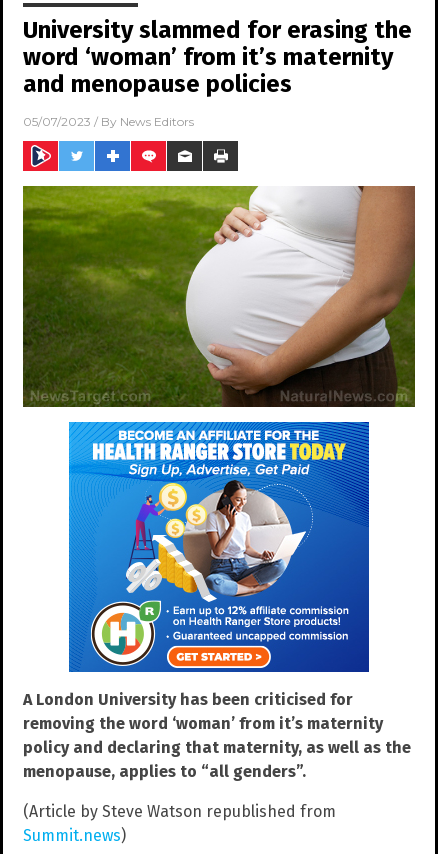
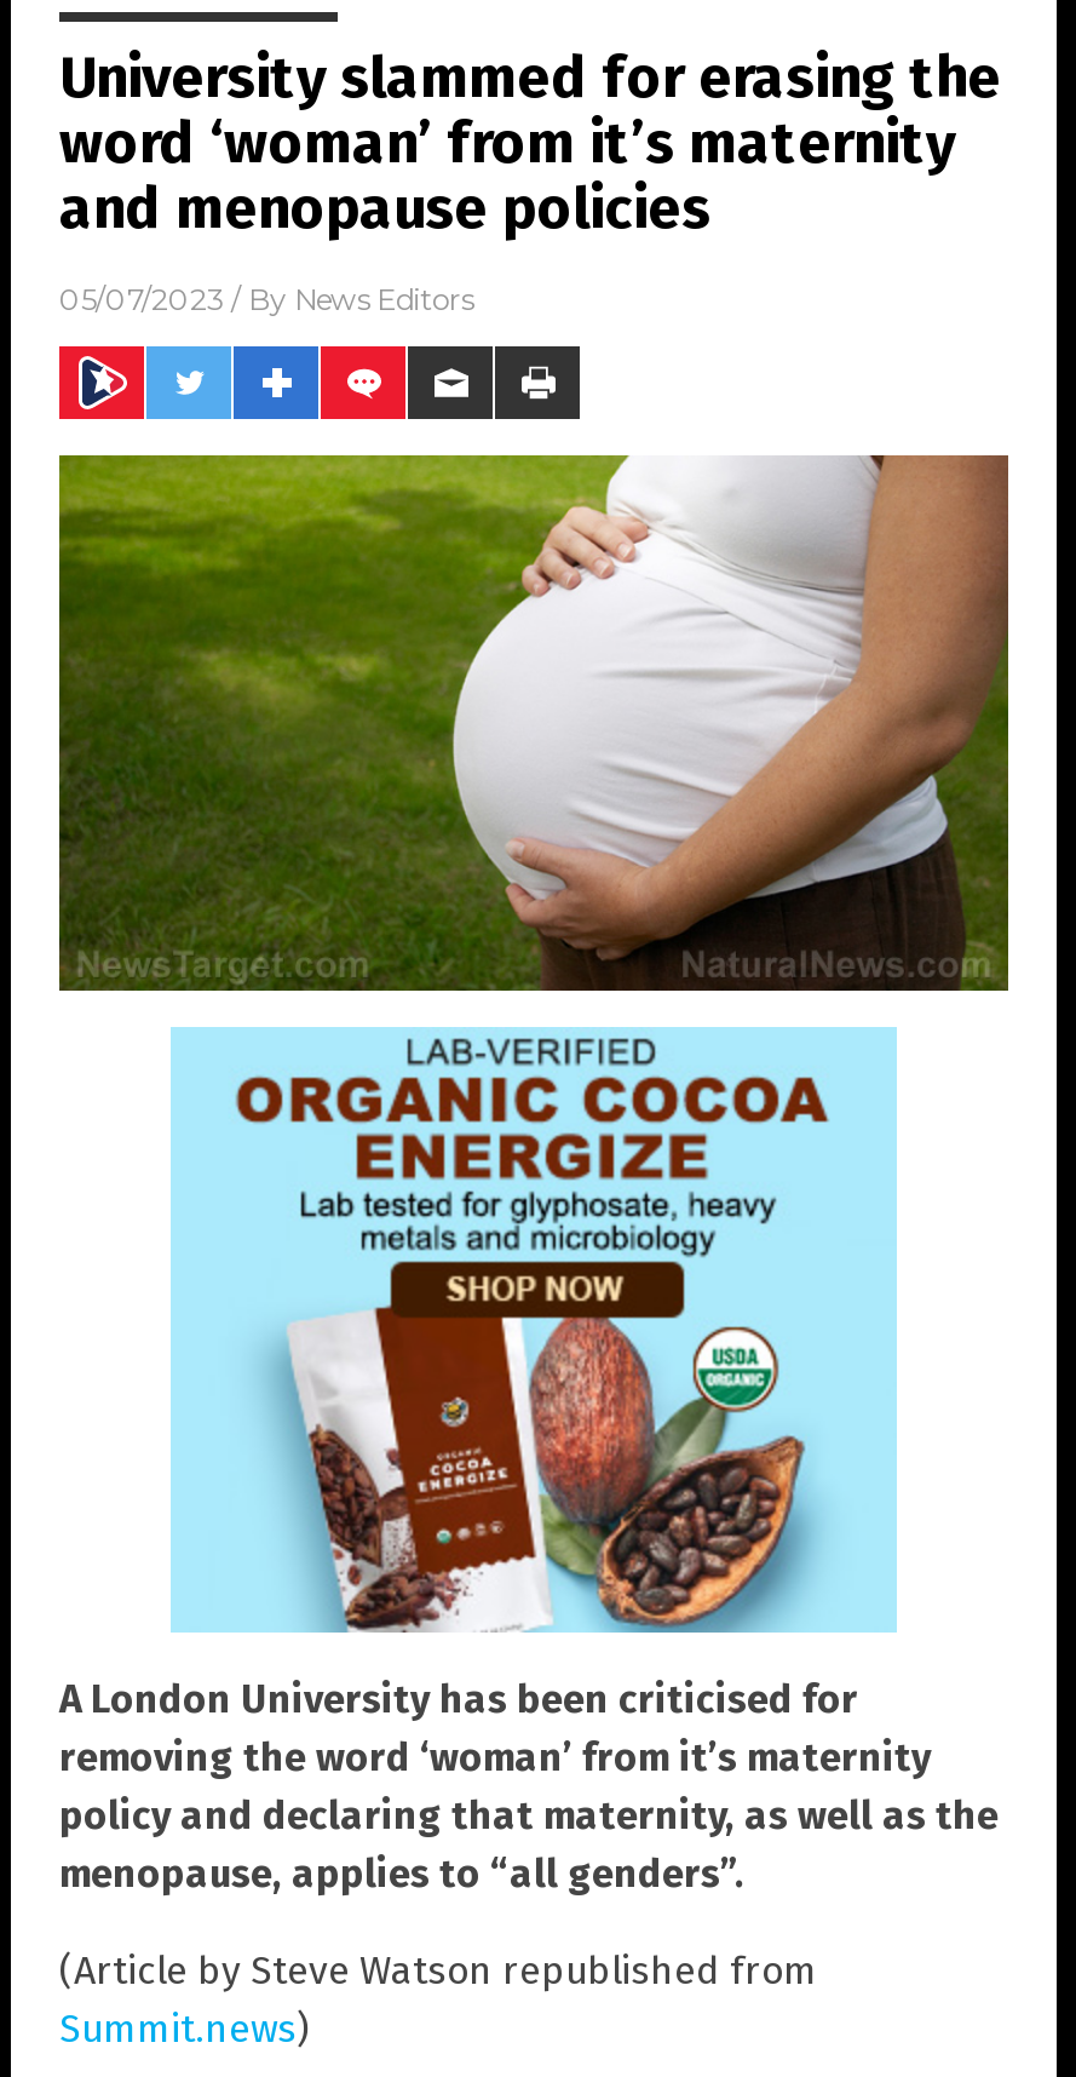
[69,421,370,673] [image] -> [173,1027,897,1635] [image]

